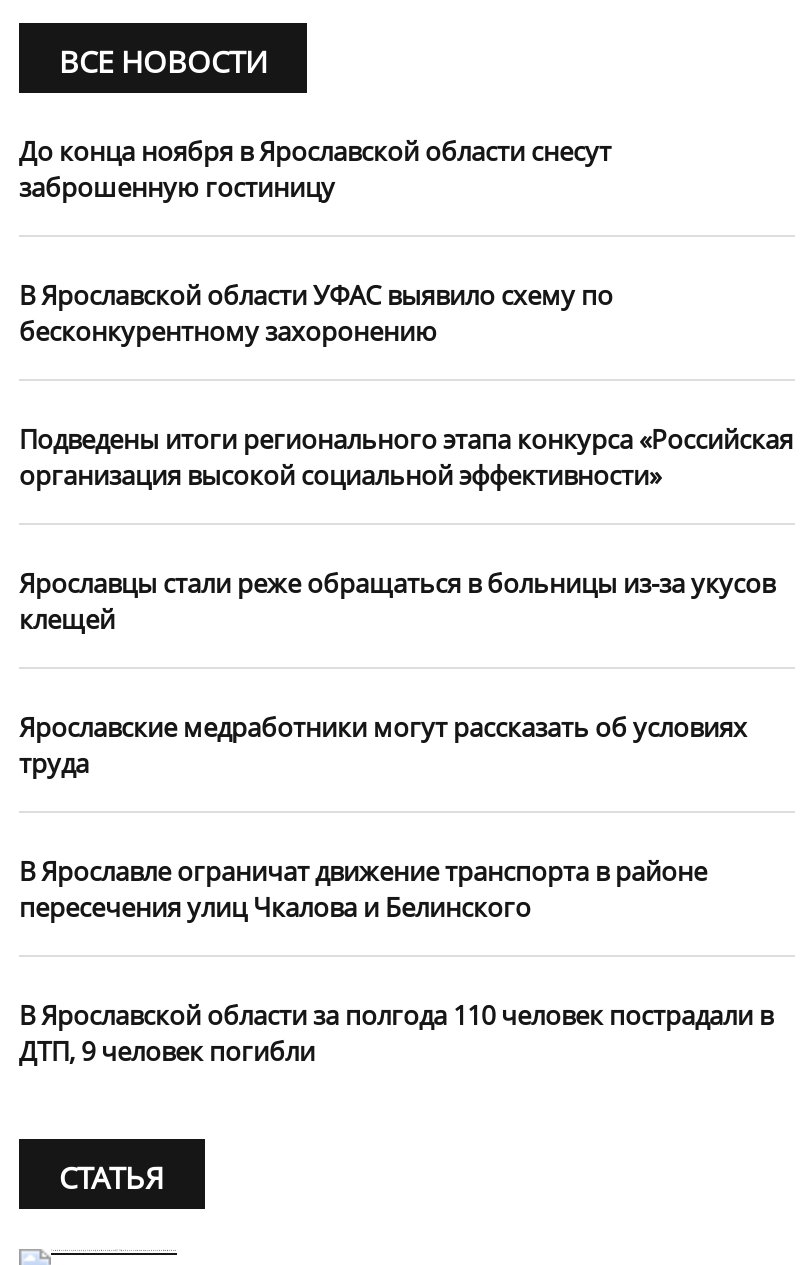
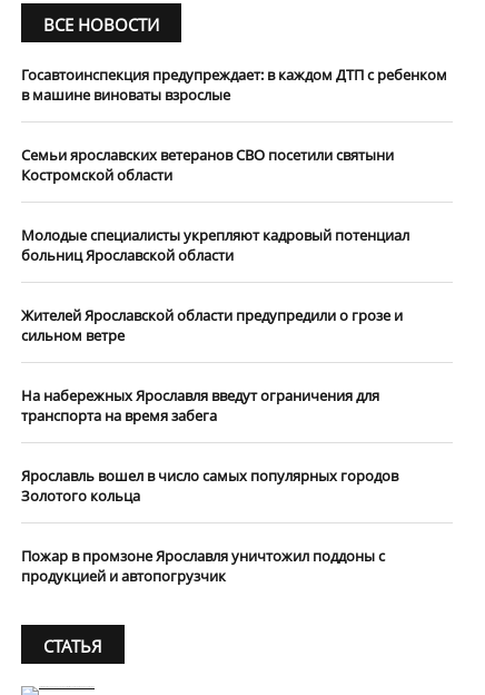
[19,132,611,204] До конца ноября в Ярославской области снесут | заброшенную гостиницу -> [21,64,447,104] Госавтоинспекция предупреждает: в каждом ДТП с ребенком | в машине виноваты взрослые
[19,276,613,348] В Ярославской области УФАС выявило схему по | бесконкурентному захоронению -> [21,144,394,184] Семьи ярославских ветеранов СВО посетили святыни | Костромской области
[19,420,793,492] Подведены итоги регионального этапа конкурса «Российская | организация высокой социальной эффективности» -> [21,225,409,265] Молодые специалисты укрепляют кадровый потенциал | больниц Ярославской области
[19,564,775,636] Ярославцы стали реже обращаться в больницы из-за укусов | клещей -> [21,305,403,345] Жителей Ярославской области предупредили о грозе и | сильном ветре
[19,708,747,780] Ярославские медработники могут рассказать об условиях | труда -> [21,385,379,425] На набережных Ярославля введут ограничения для | транспорта на время забега
[19,852,707,924] В Ярославле ограничат движение транспорта в районе | пересечения улиц Чкалова и Белинского -> [21,465,398,505] Ярославль вошел в число самых популярных городов | Золотого кольца
[19,996,773,1068] В Ярославской области за полгода 110 человек пострадали в | ДТП, 9 человек погибли -> [21,545,385,585] Пожар в промзоне Ярославля уничтожил поддоны с | продукцией и автопогрузчик

